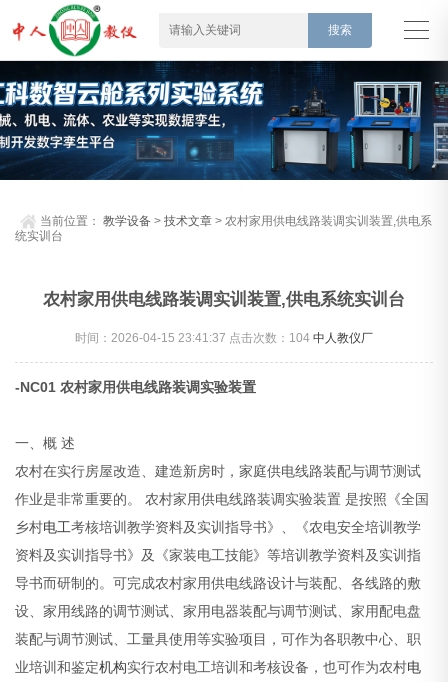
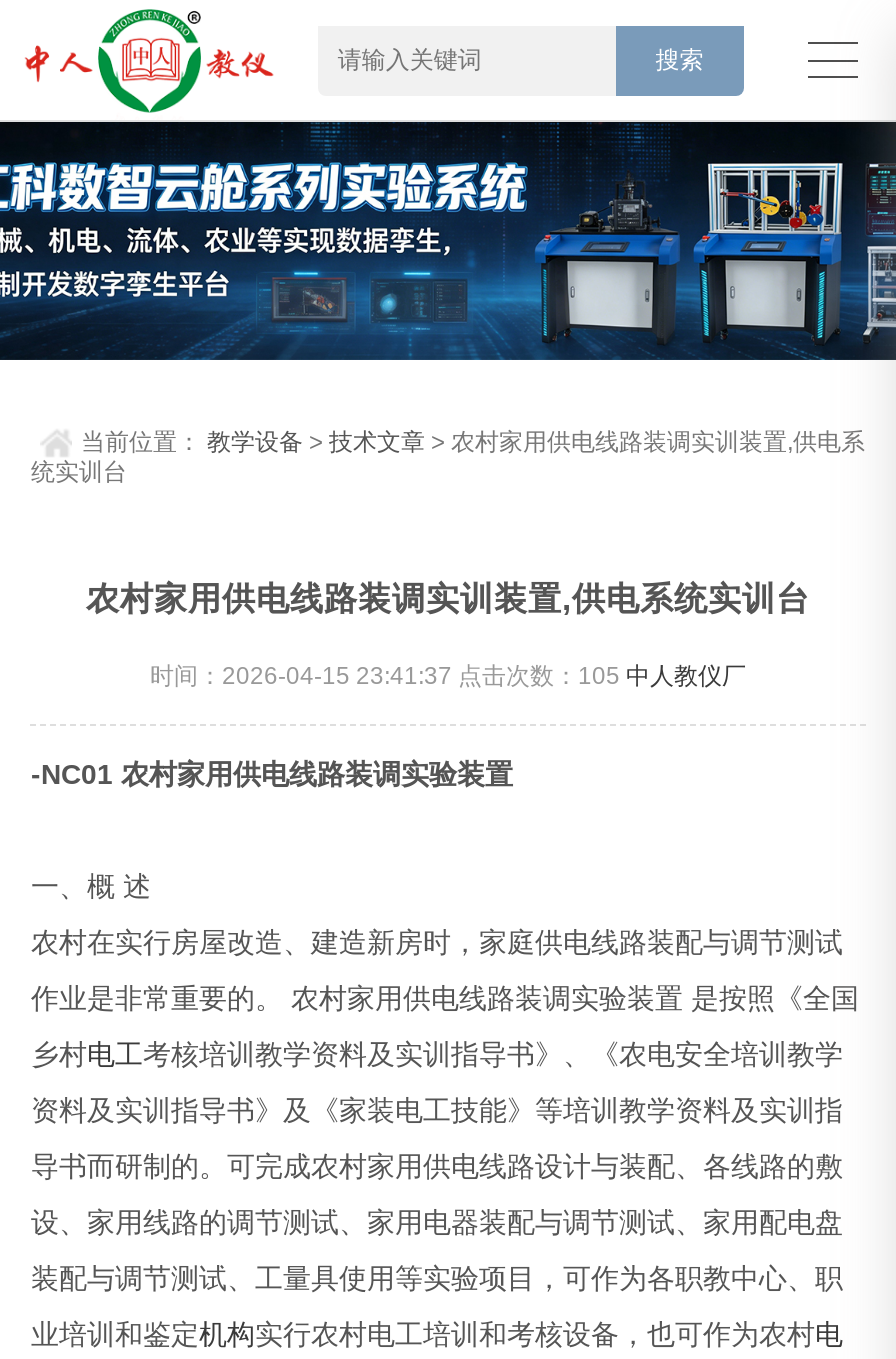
[75,331,373,345] 时间：2026-04-15 23:41:37 点击次数：104中人教仪厂 -> [150,662,746,690] 时间：2026-04-15 23:41:37 点击次数：105中人教仪厂

